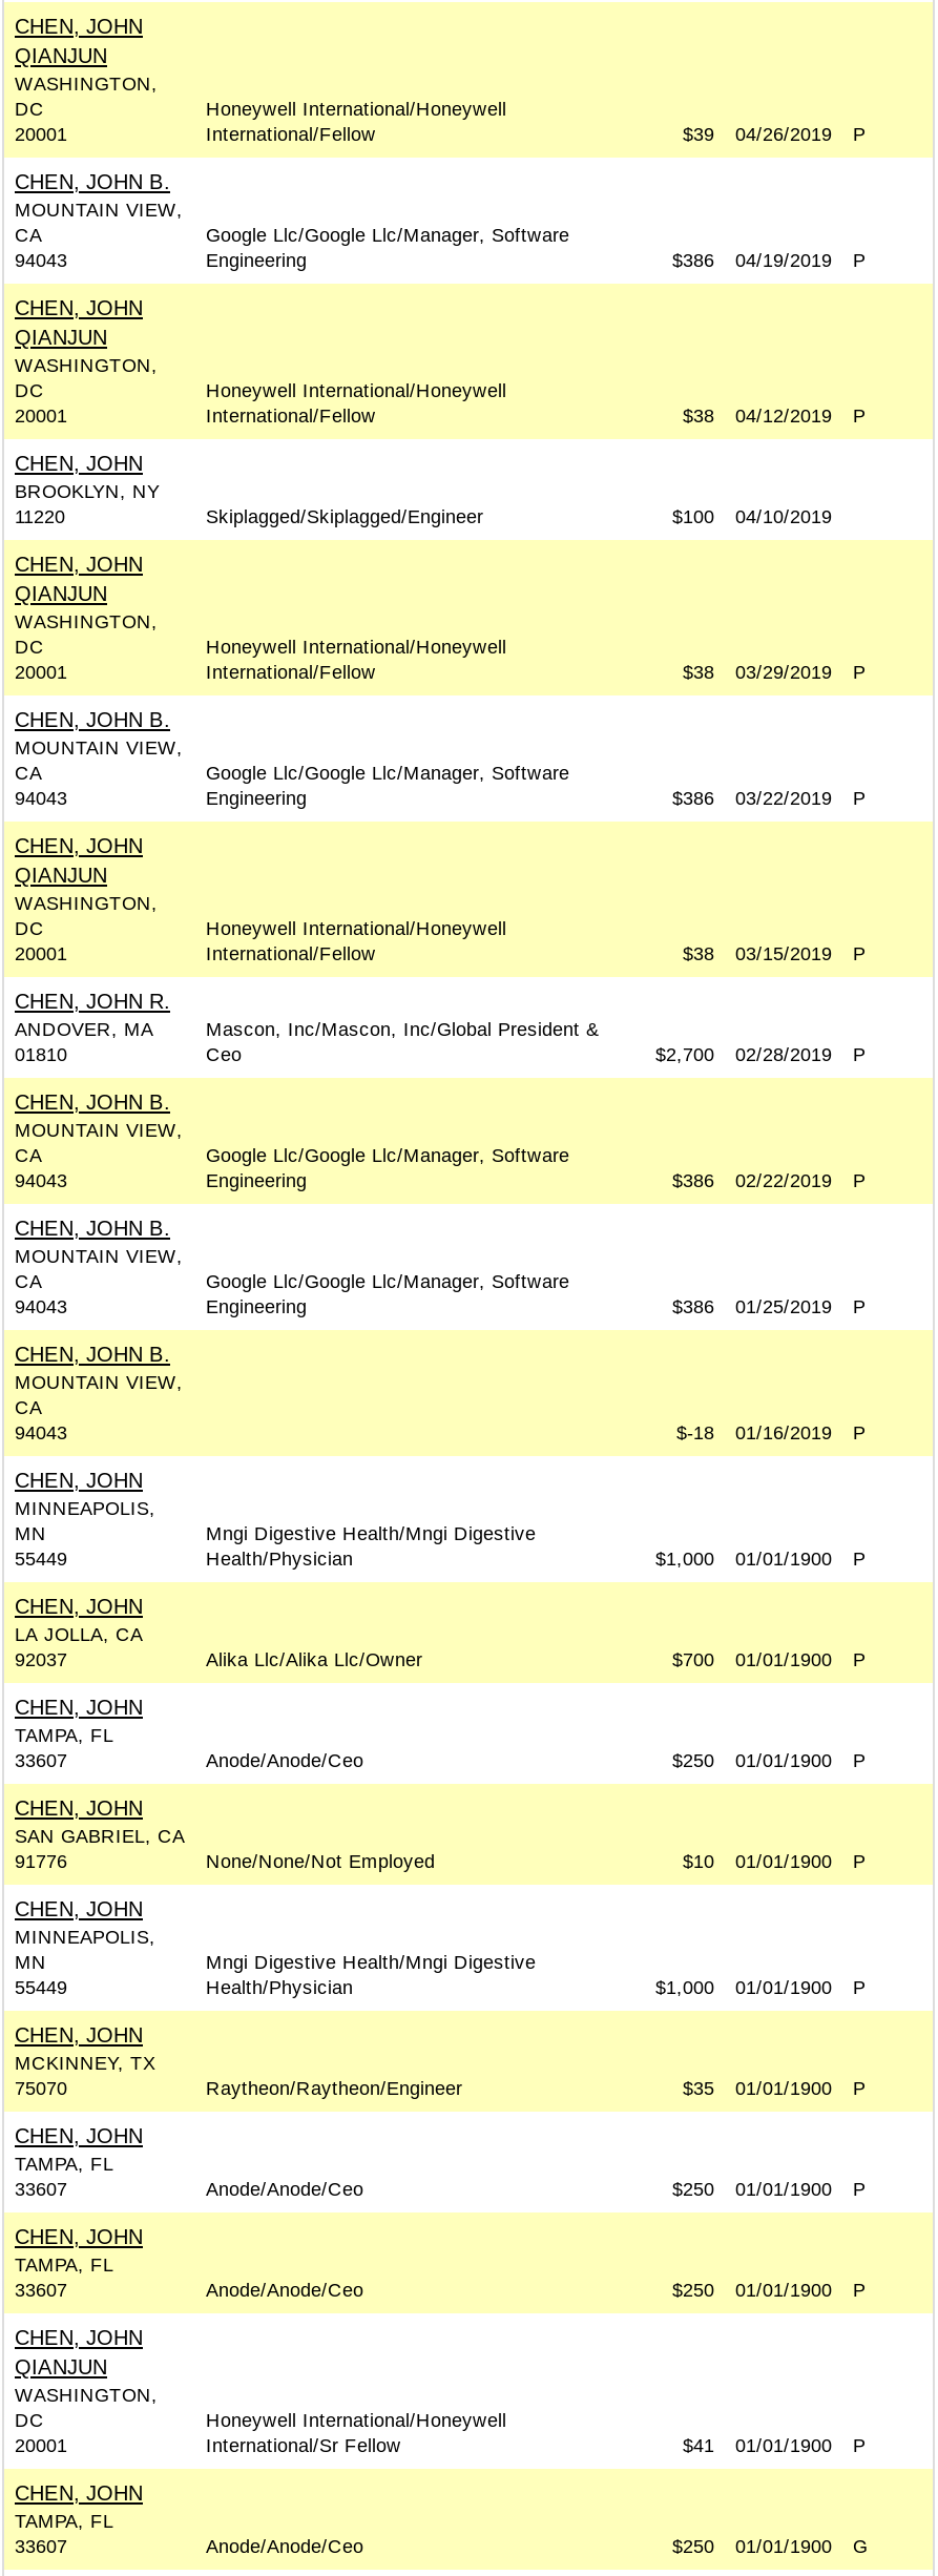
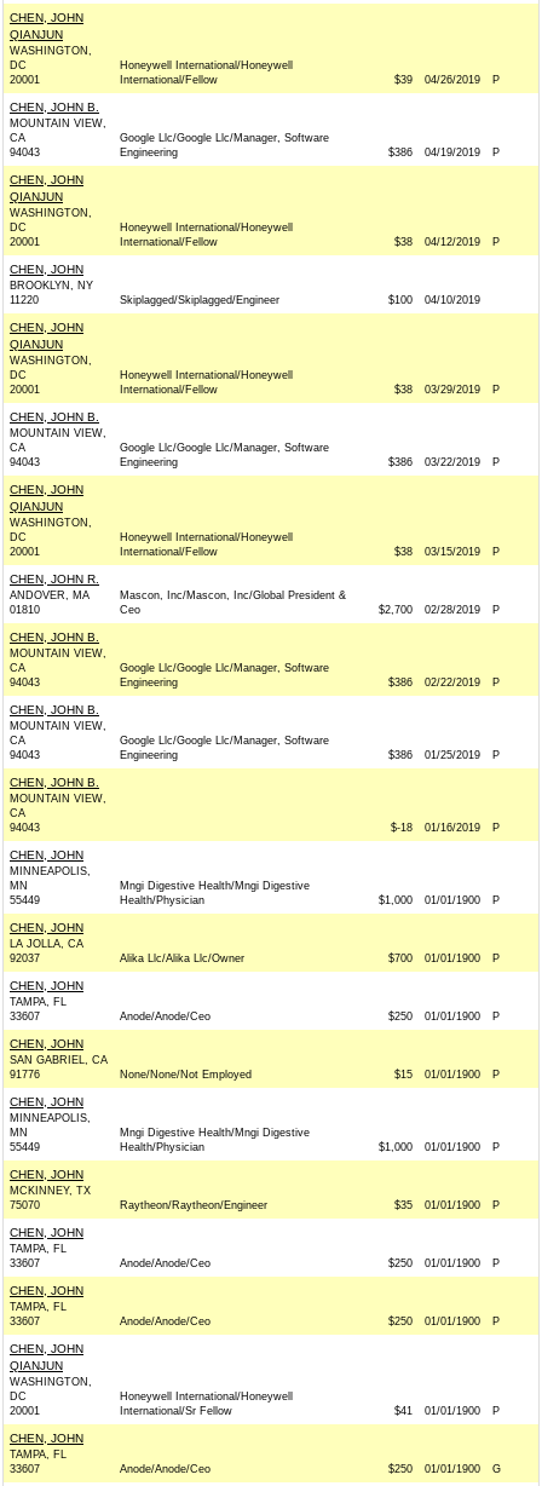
[683,1851,866,1872] $10 01/01/1900 P -> [394,1069,500,1081] $15 01/01/1900 P

